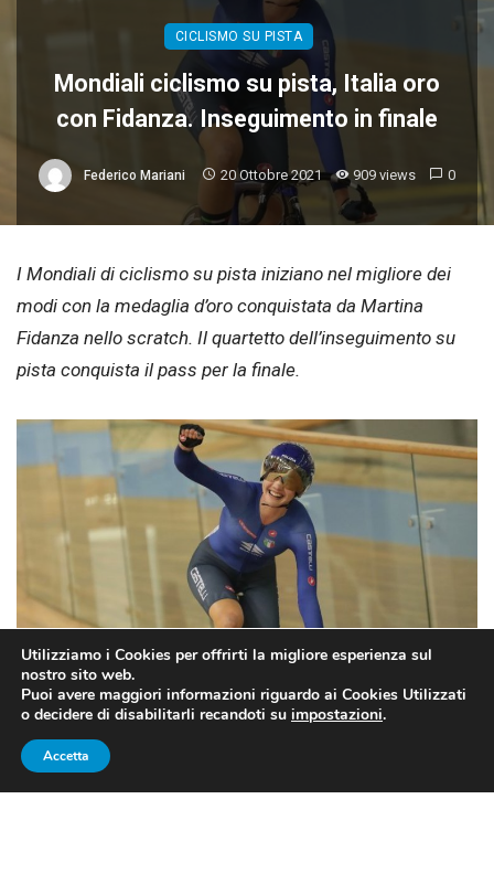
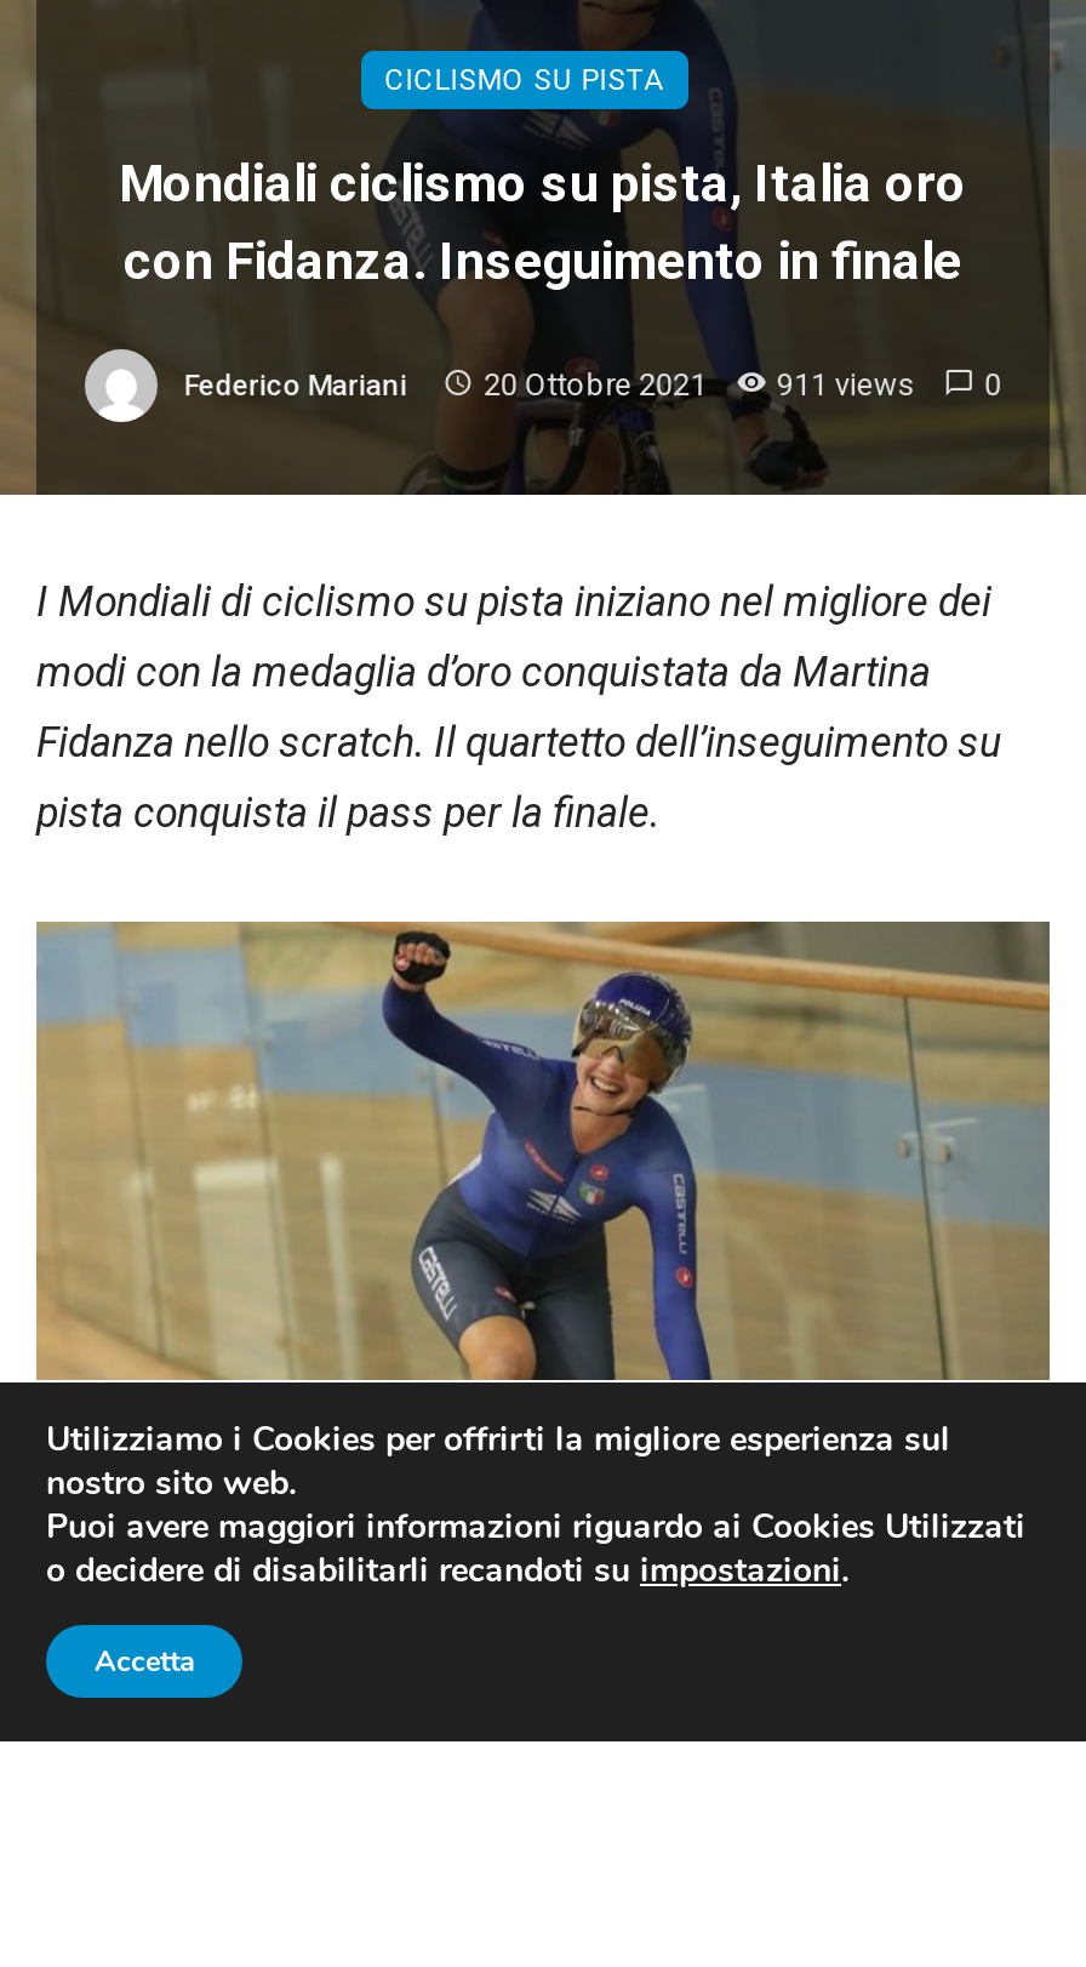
[220,166,456,183] 20 Ottobre 2021 909 views 0 -> [484,366,1002,402] 20 Ottobre 2021 911 views 0

